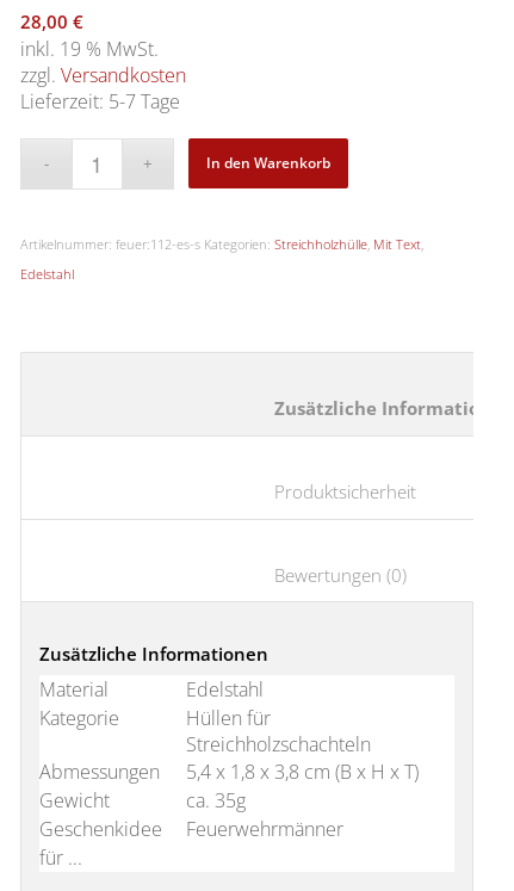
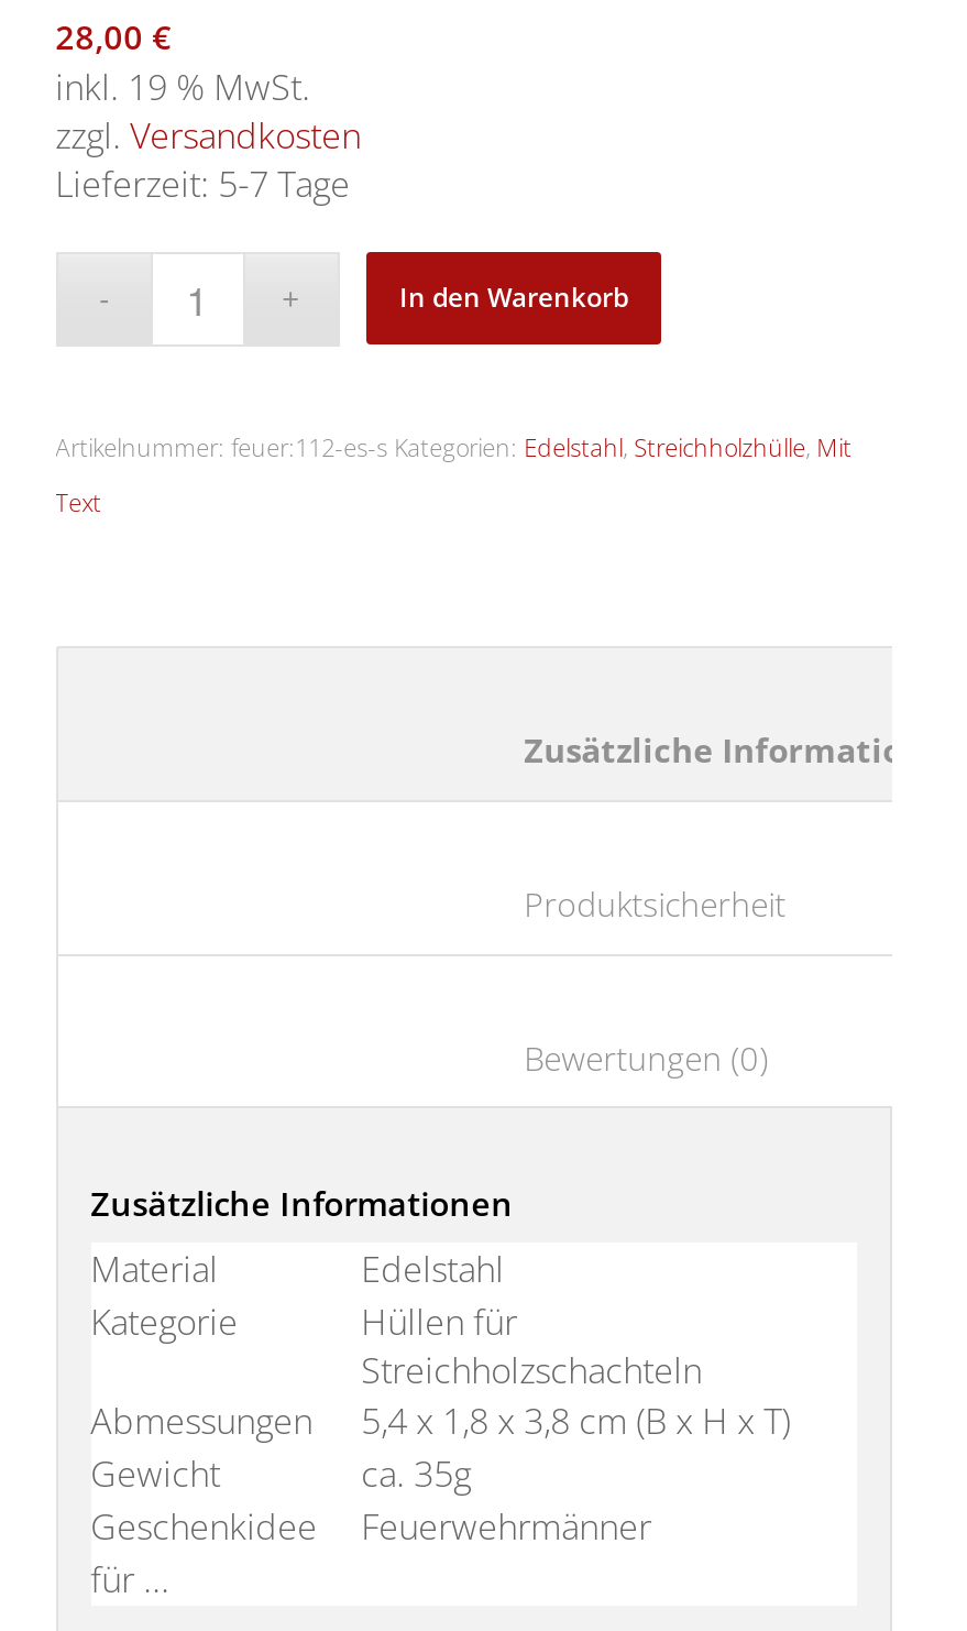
[20,235,421,253] Artikelnummer: feuer:112-es-s Kategorien: Streichholzhülle, Mit Text -> [55,430,852,463] Artikelnummer: feuer:112-es-s Kategorien: Edelstahl, Streichholzhülle, Mit
[20,265,73,282] Edelstahl -> [55,485,101,518] Text

